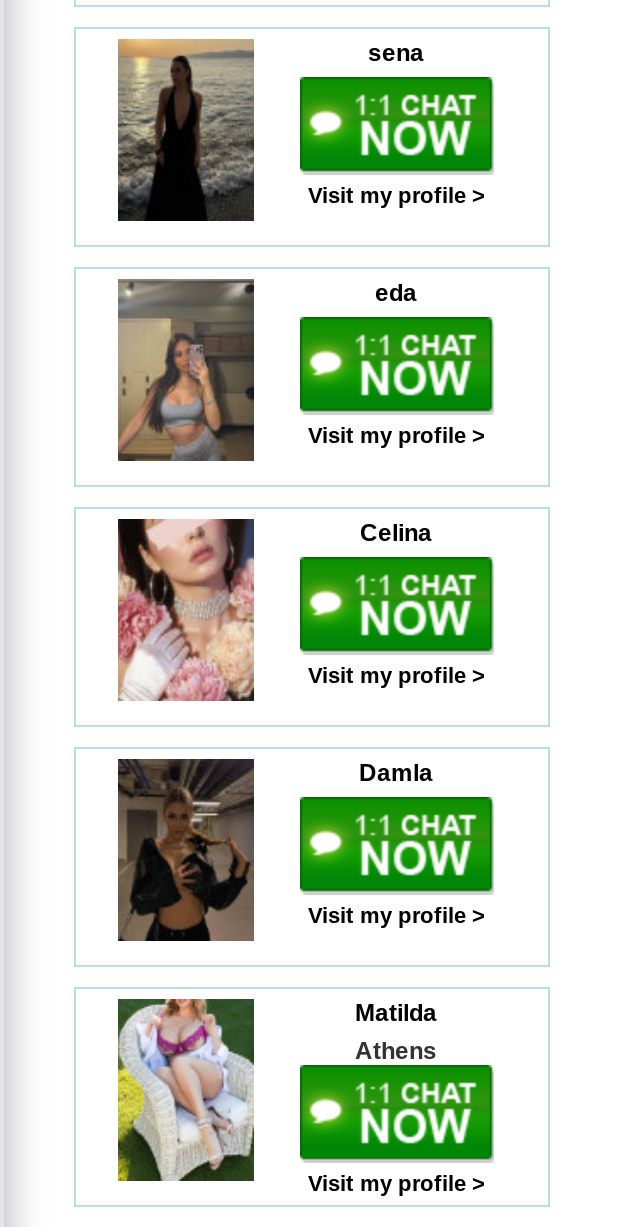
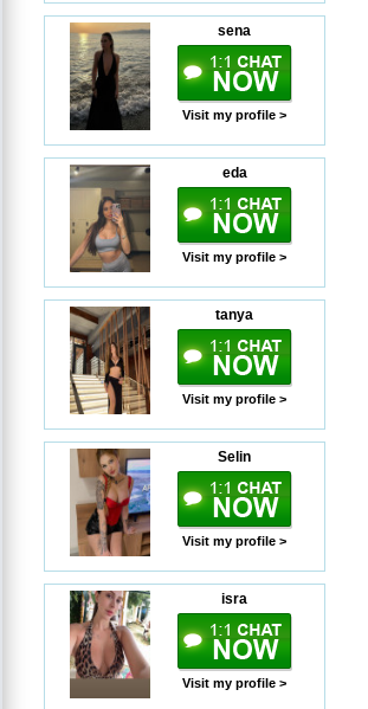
[118,519,256,703] [image] -> [70,307,151,415] [image]
[360,519,432,547] Celina -> [215,307,253,323] tanya
[118,759,256,943] [image] -> [71,449,151,557] [image]
[359,759,433,787] Damla -> [218,449,251,465] Selin
[118,999,254,1209] [image] -> [69,591,151,700] [image]
[355,999,437,1065] Matilda | Athens -> [221,591,247,607] isra

